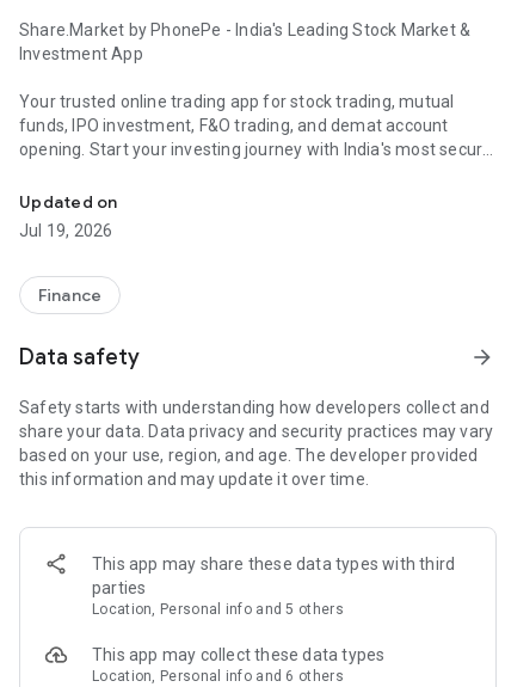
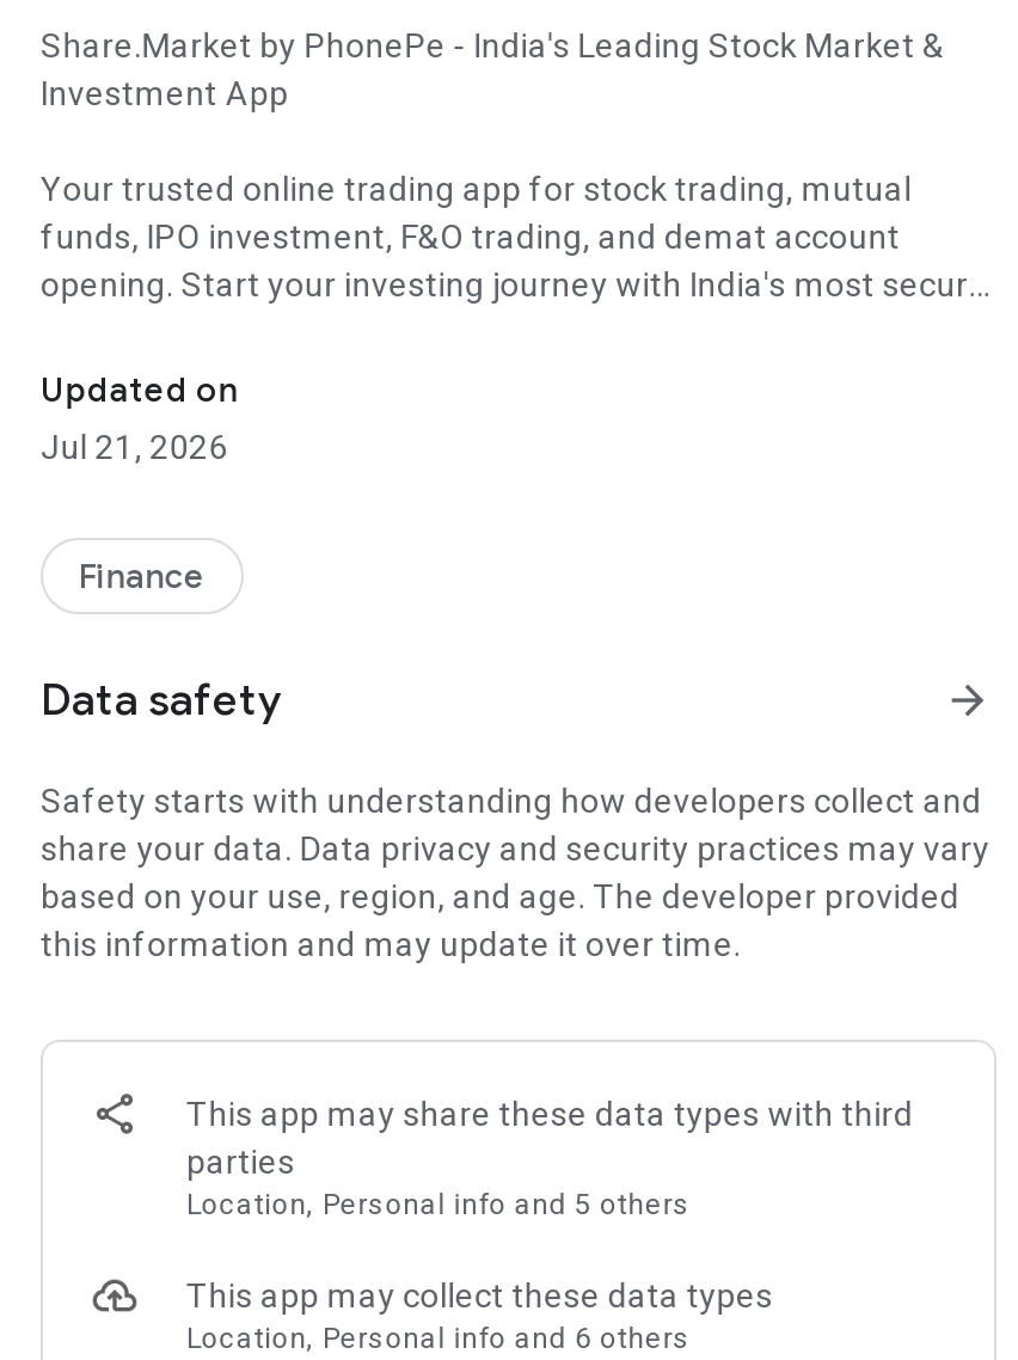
[19,221,113,240] Jul 19, 2026 -> [41,428,228,466] Jul 21, 2026

